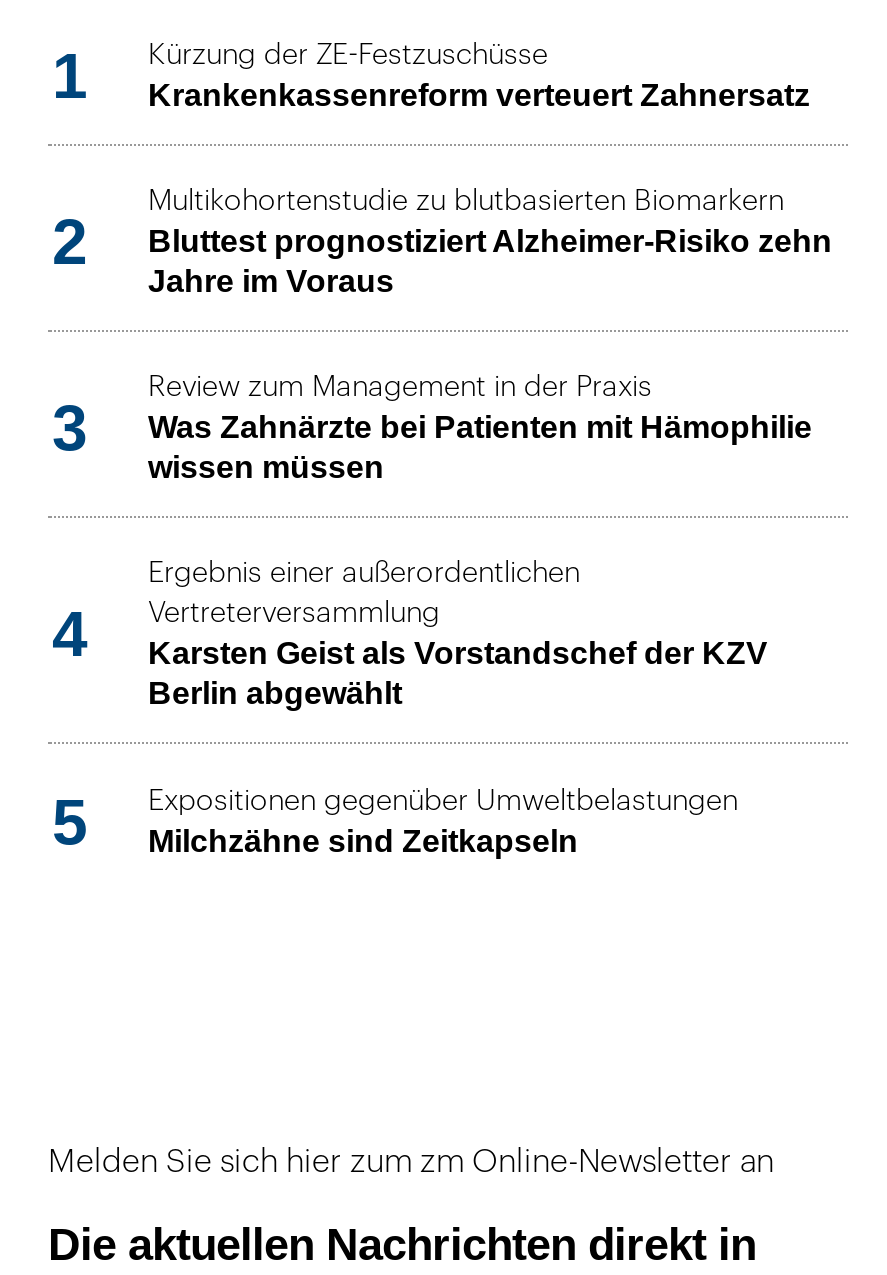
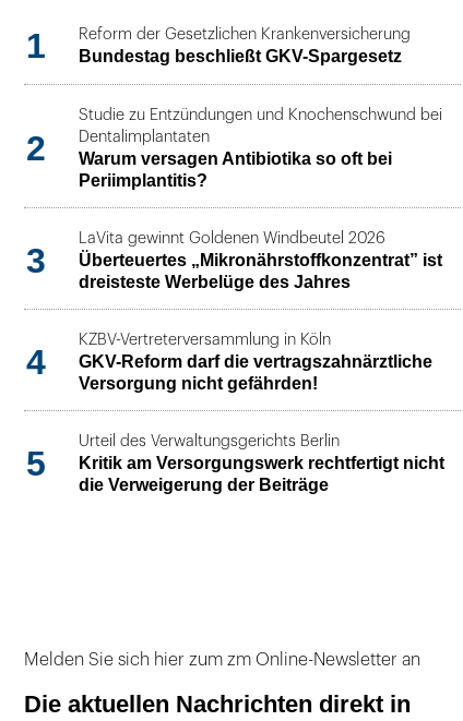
[148,39,810,111] Kürzung der ZE-Festzuschüsse | Krankenkassenreform verteuert Zahnersatz -> [79,26,411,65] Reform der Gesetzlichen Krankenversicherung | Bundestag beschließt GKV-Spargesetz
[148,186,832,298] Multikohortenstudie zu blutbasierten Biomarkern | Bluttest prognostiziert Alzheimer-Risiko zehn | Jahre im Voraus -> [79,106,442,189] Studie zu Entzündungen und Knochenschwund bei | Dentalimplantaten | Warum versagen Antibiotika so oft bei | Periimplantitis?
[148,372,812,484] Review zum Management in der Praxis | Was Zahnärzte bei Patienten mit Hämophilie | wissen müssen -> [79,230,442,291] LaVita gewinnt Goldenen Windbeutel 2026 | Überteuertes „Mikronährstoffkonzentrat” ist | dreisteste Werbelüge des Jahres
[148,558,768,710] Ergebnis einer außerordentlichen | Vertreterversammlung | Karsten Geist als Vorstandschef der KZV | Berlin abgewählt -> [79,331,432,392] KZBV-Vertreterversammlung in Köln | GKV-Reform darf die vertragszahnärztliche | Versorgung nicht gefährden!
[148,785,738,857] Expositionen gegenüber Umweltbelastungen | Milchzähne sind Zeitkapseln -> [79,432,444,494] Urteil des Verwaltungsgerichts Berlin | Kritik am Versorgungswerk rechtfertigt nicht | die Verweigerung der Beiträge

